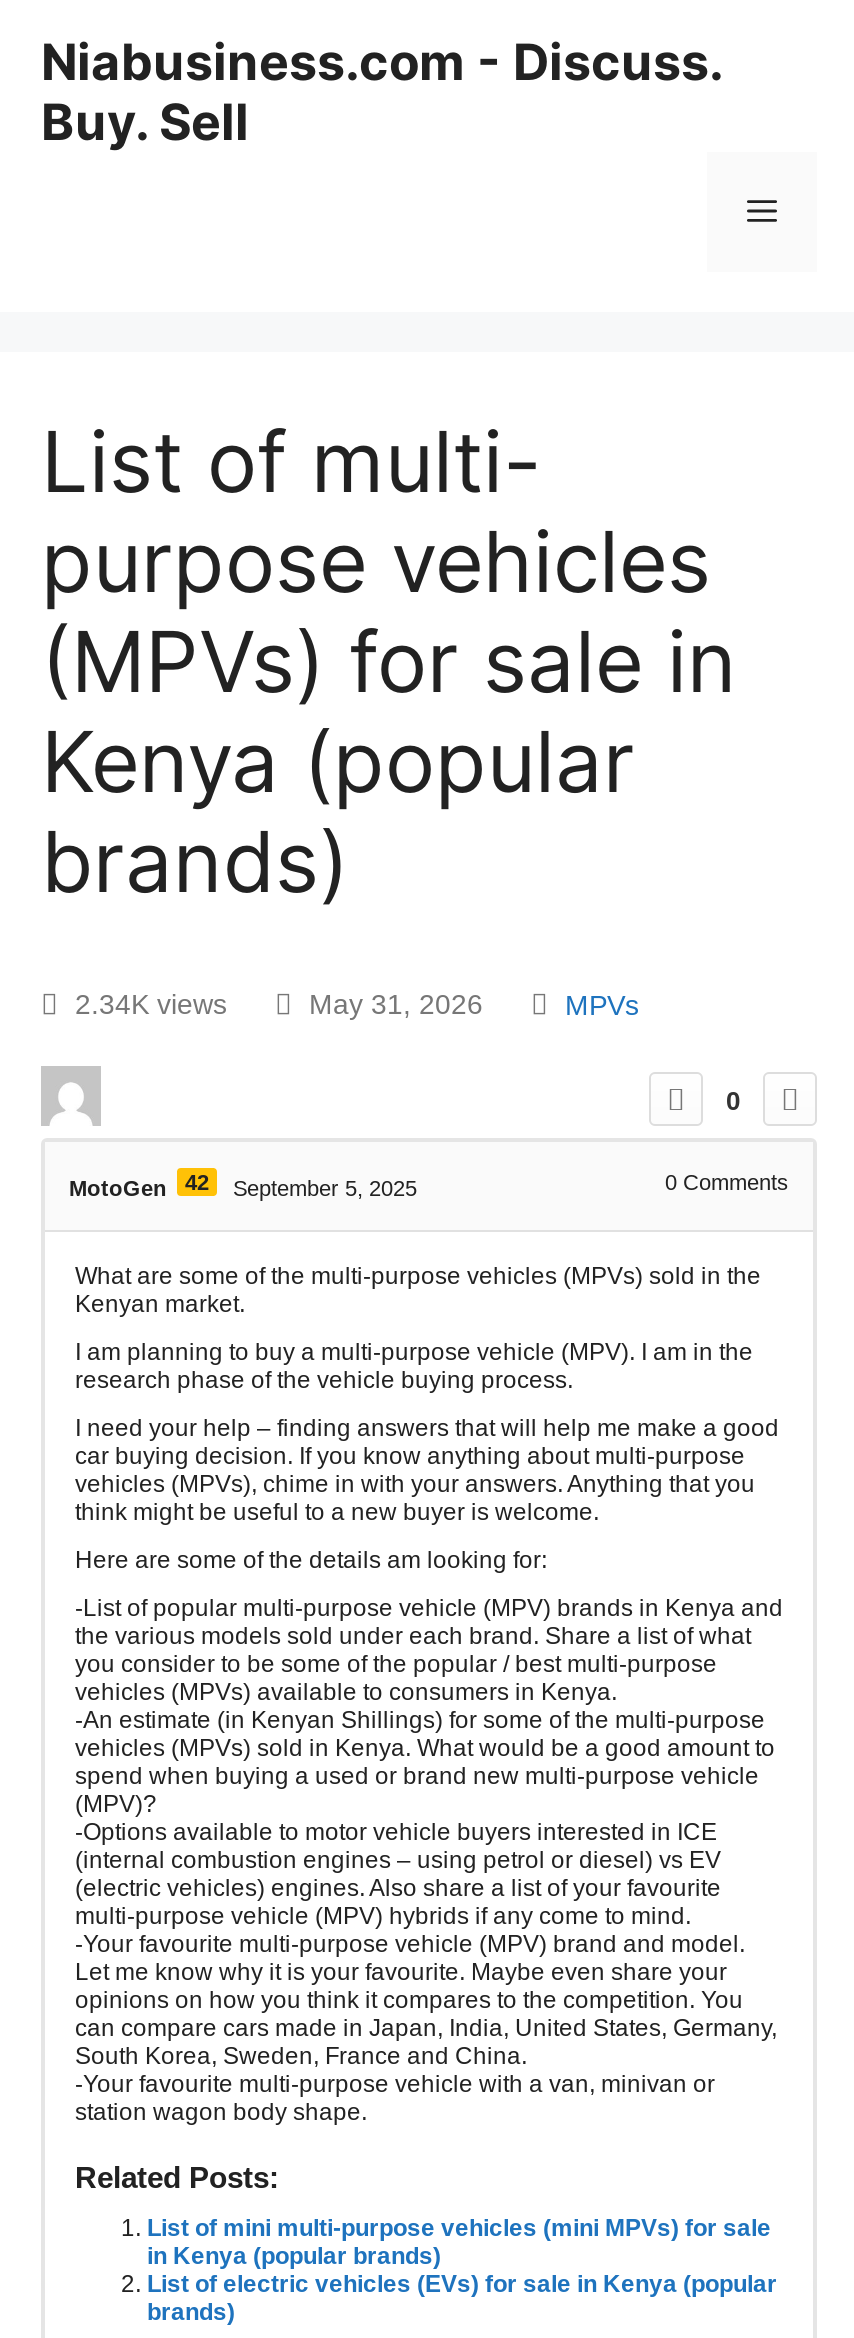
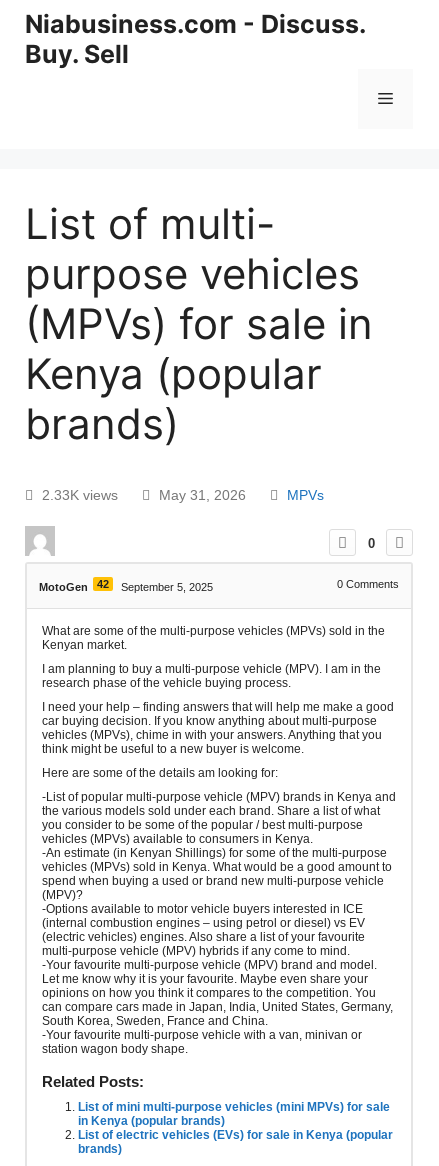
[75,989,227,1021] 2.34K views -> [42,487,118,503] 2.33K views

